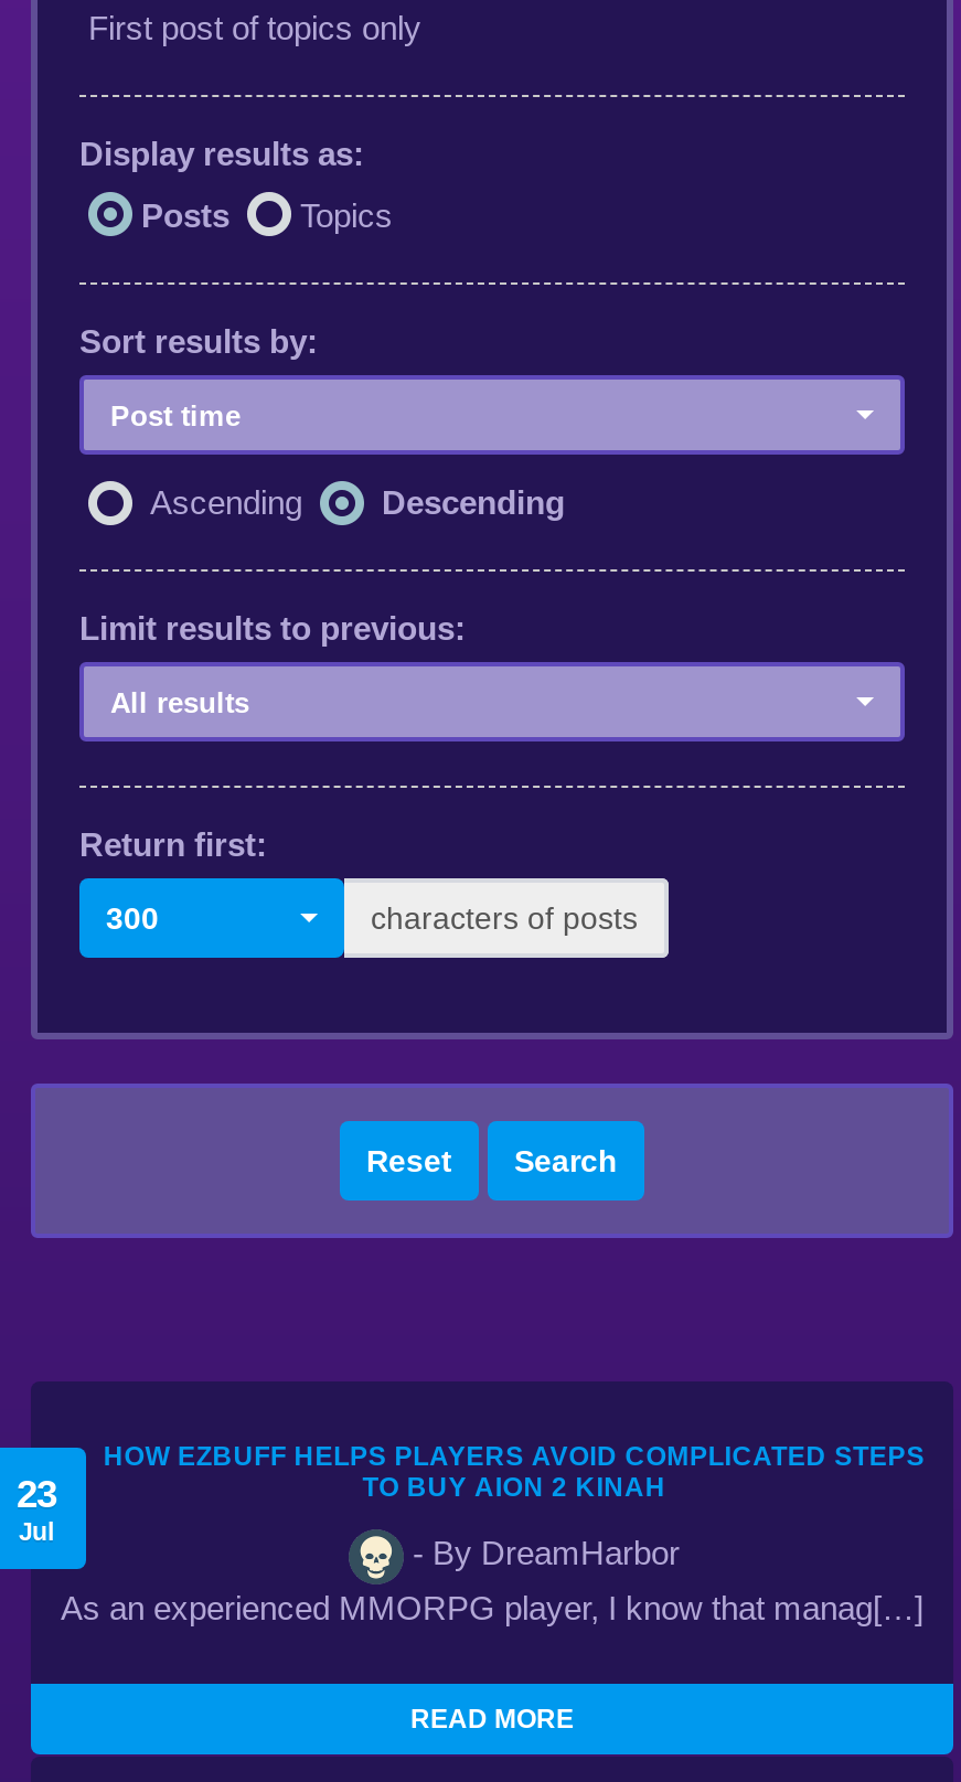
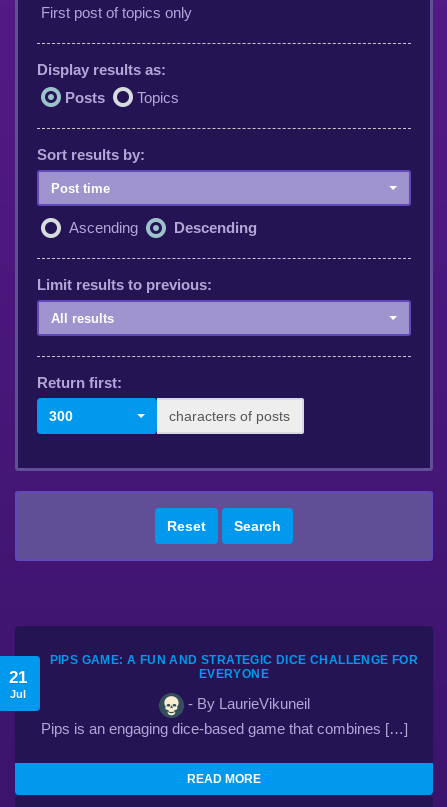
[103,1442,925,1504] HOW EZBUFF HELPS PLAYERS AVOID COMPLICATED STEPS | TO BUY AION 2 KINAH -> [50,653,418,681] PIPS GAME: A FUN AND STRATEGIC DICE CHALLENGE FOR | EVERYONE
[17,1471,56,1515] 23 -> [8,667,26,687] 21
[404,1535,680,1572] - By DreamHarbor -> [183,695,309,712] - By LaurieVikuneil
[61,1590,923,1627] As an experienced MMORPG player, I know that manag[…] -> [40,720,407,737] Pips is an engaging dice-based game that combines […]

